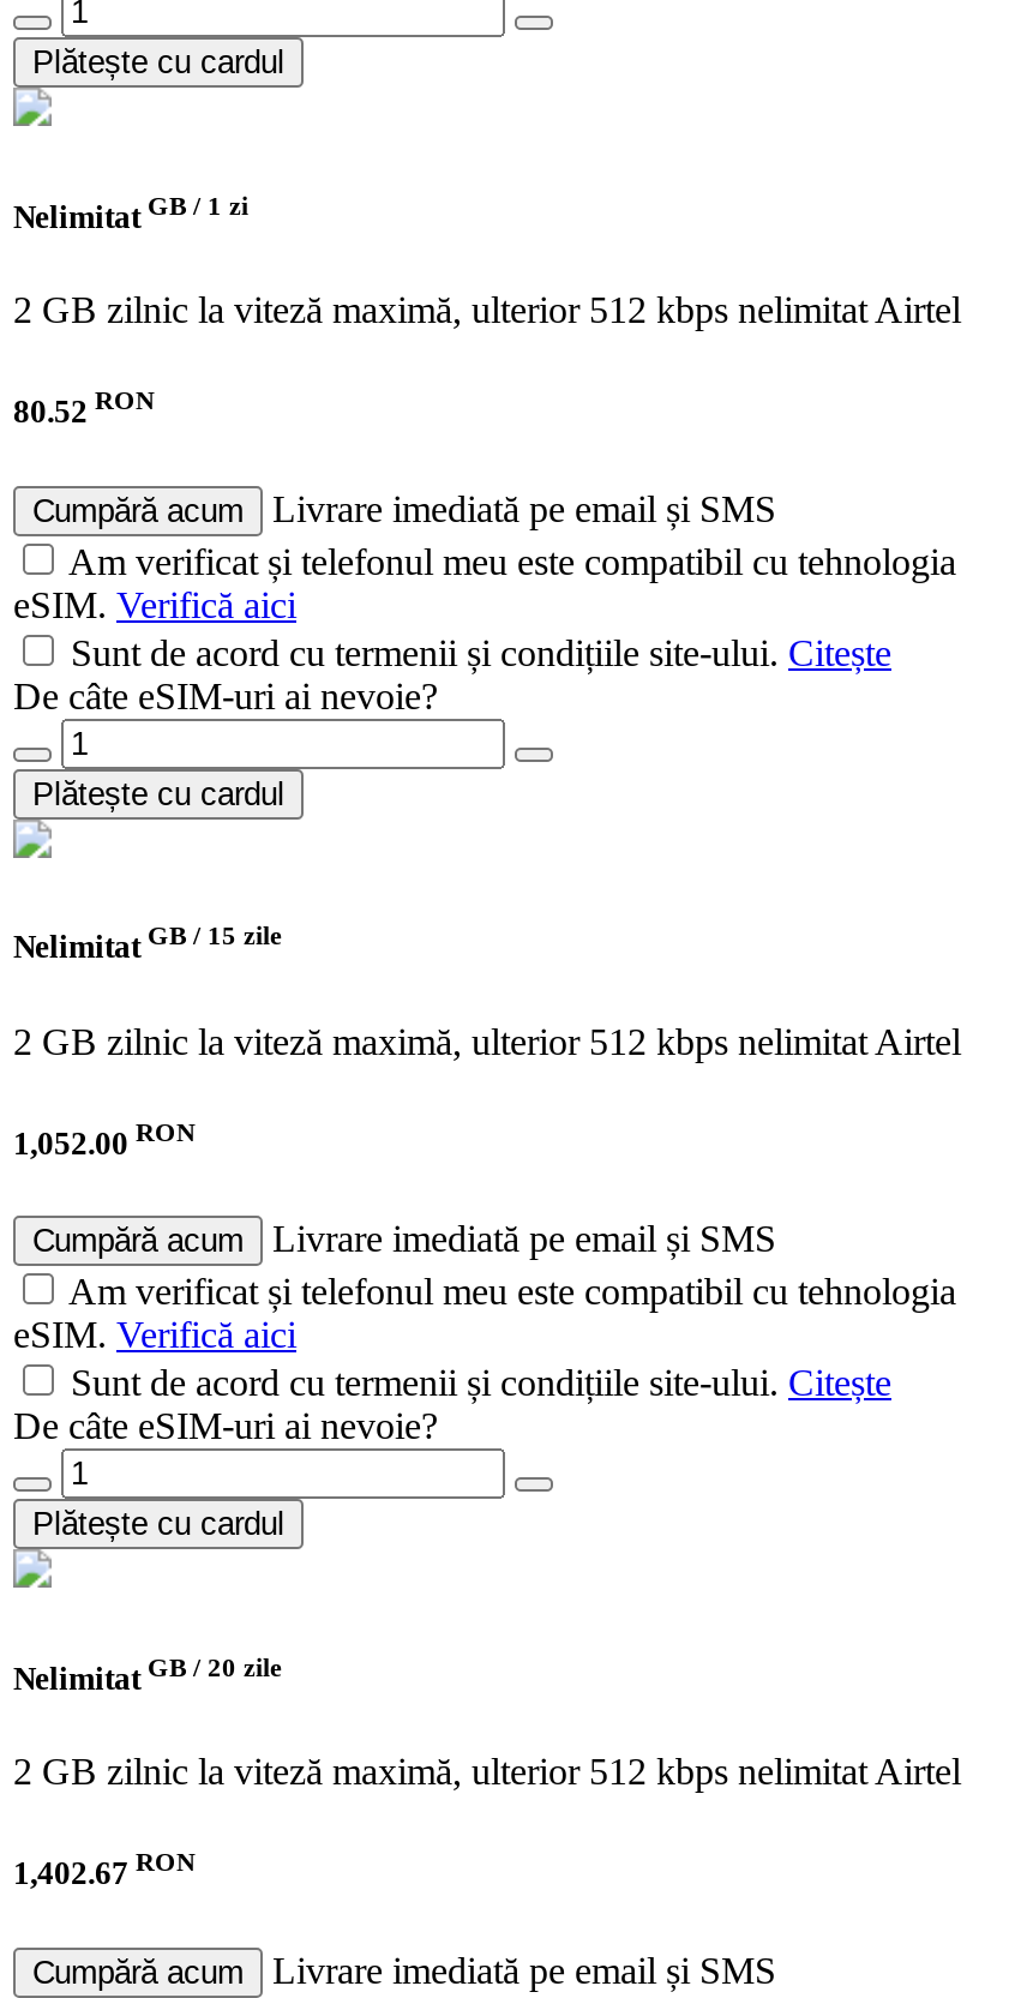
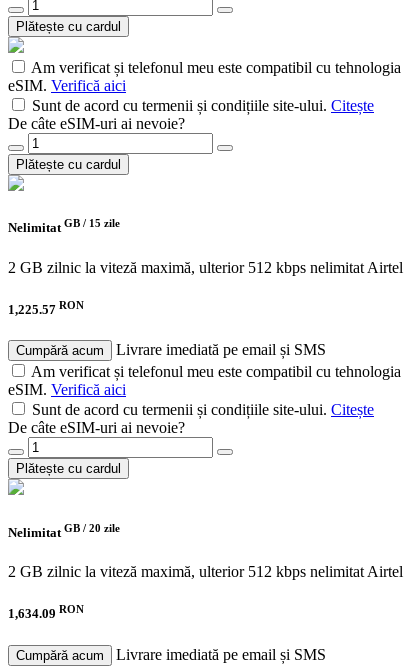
[13,190,961,529] NelimitatGB / 1 zi | 2 GB zilnic la viteză maximă, ulterior 512 kbps nelimitat Airtel | 80.52 RON | Cumpără acum | Livrare imediată pe email și SMS -> none
[13,1117,196,1161] 1,052.00 RON -> [8,299,84,317] 1,225.57 RON
[13,1848,196,1892] 1,402.67 RON -> [8,603,84,622] 1,634.09 RON

